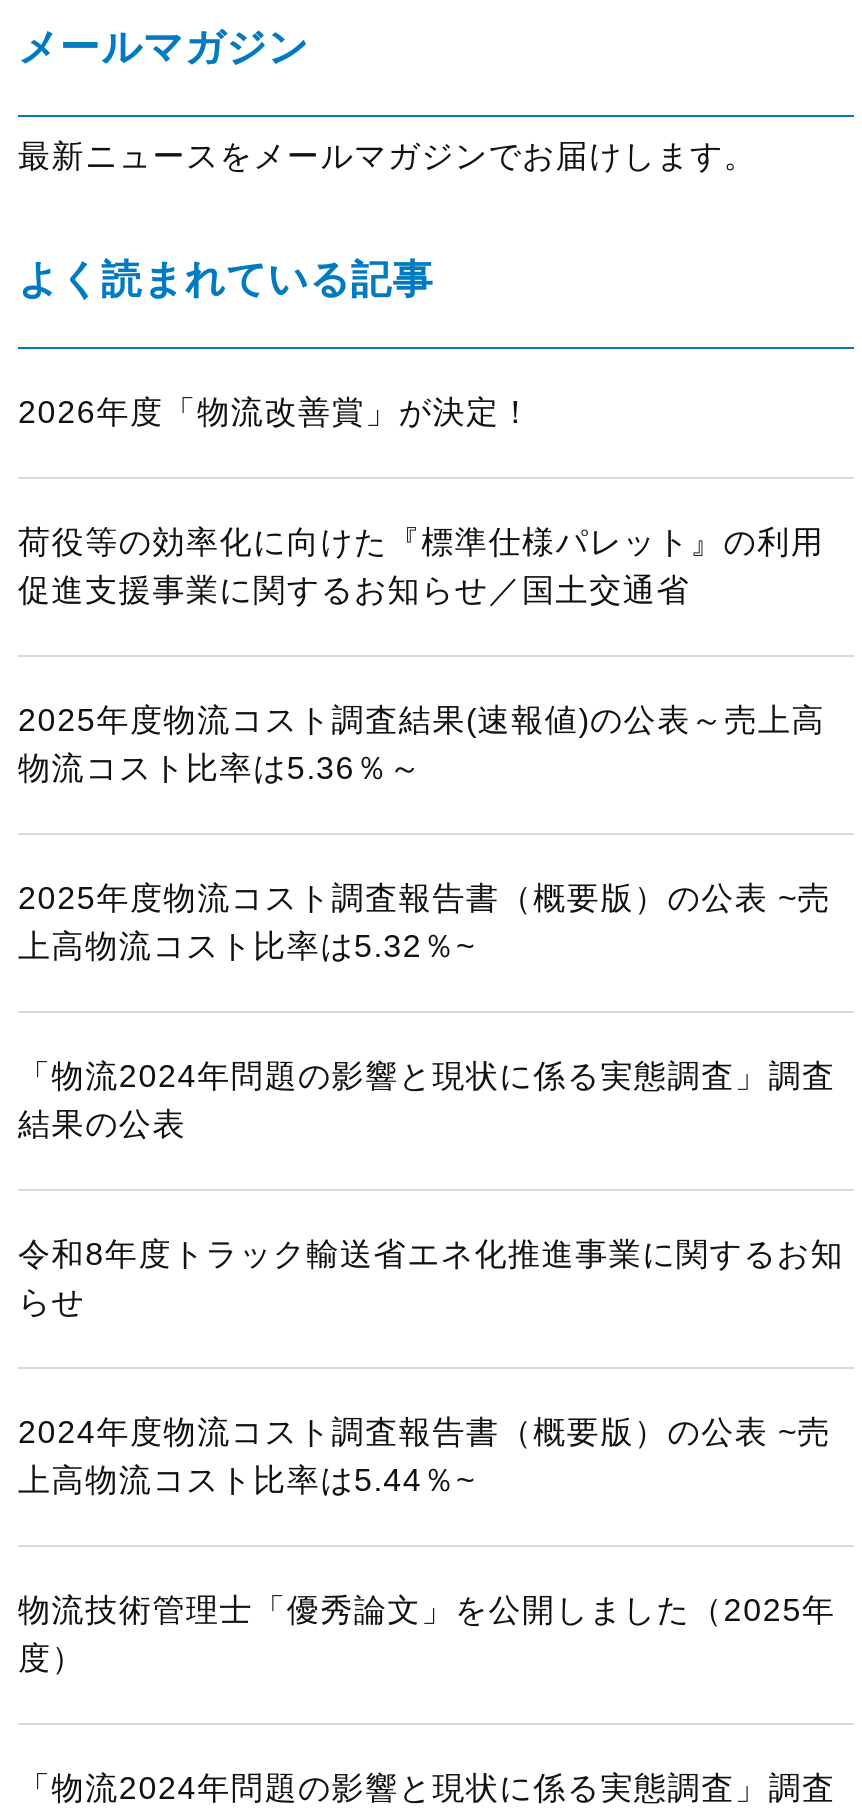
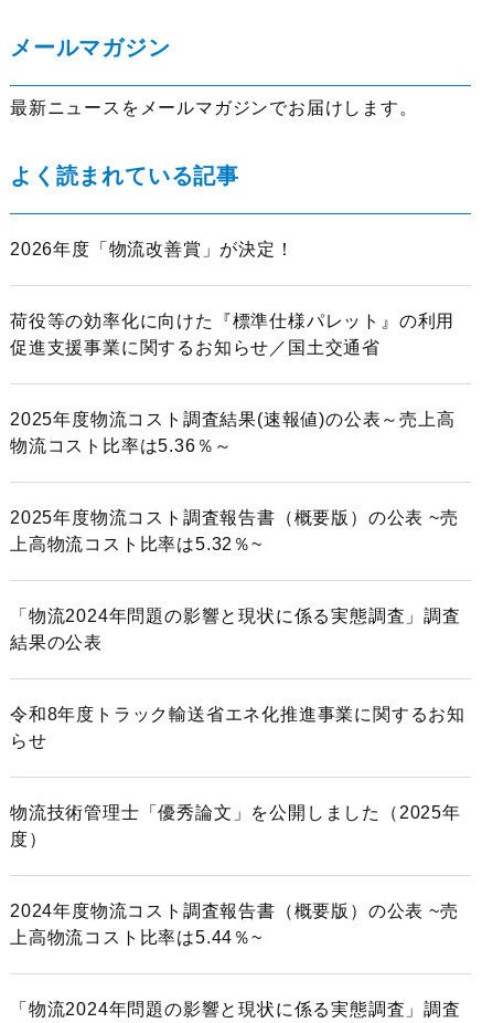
moved [18,1414,831,1496] -> [10,901,458,946]: 2024年度物流コスト調査報告書（概要版）の公表 ~売 | 上高物流コスト比率は5.44％~
moved [18,1592,836,1674] -> [10,803,461,848]: 物流技術管理士「優秀論文」を公開しました（2025年 | 度）

